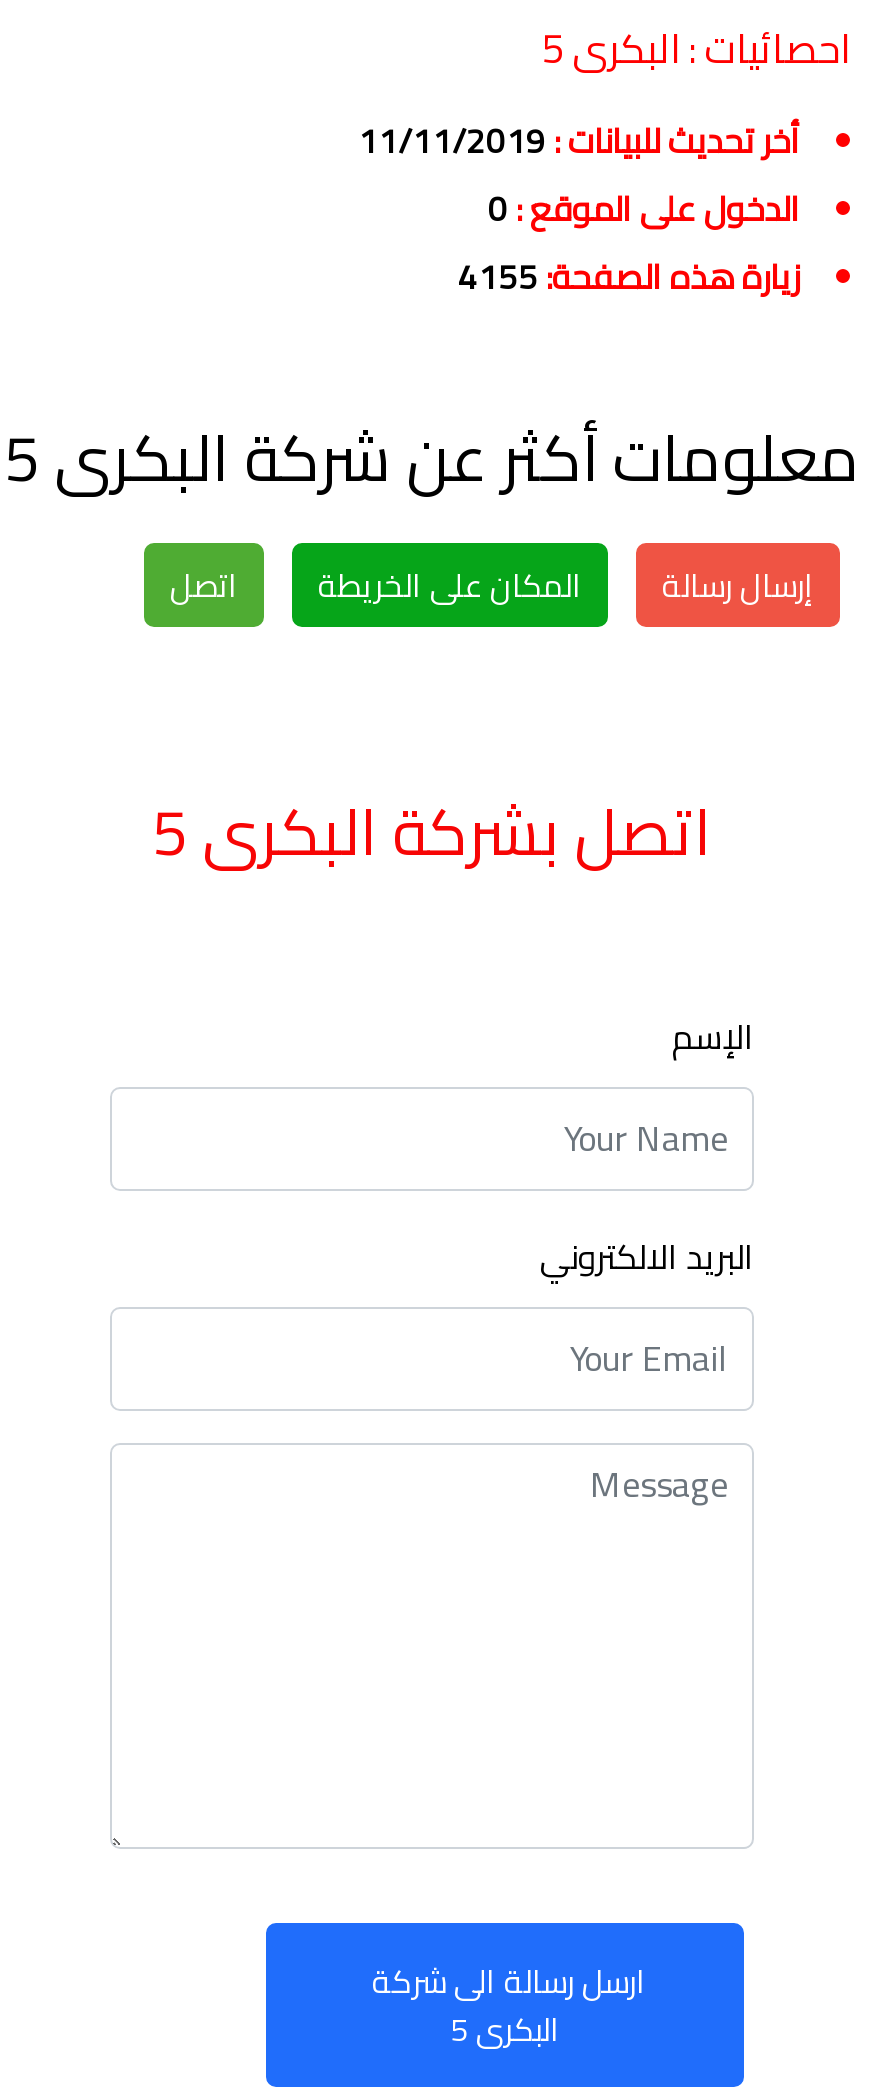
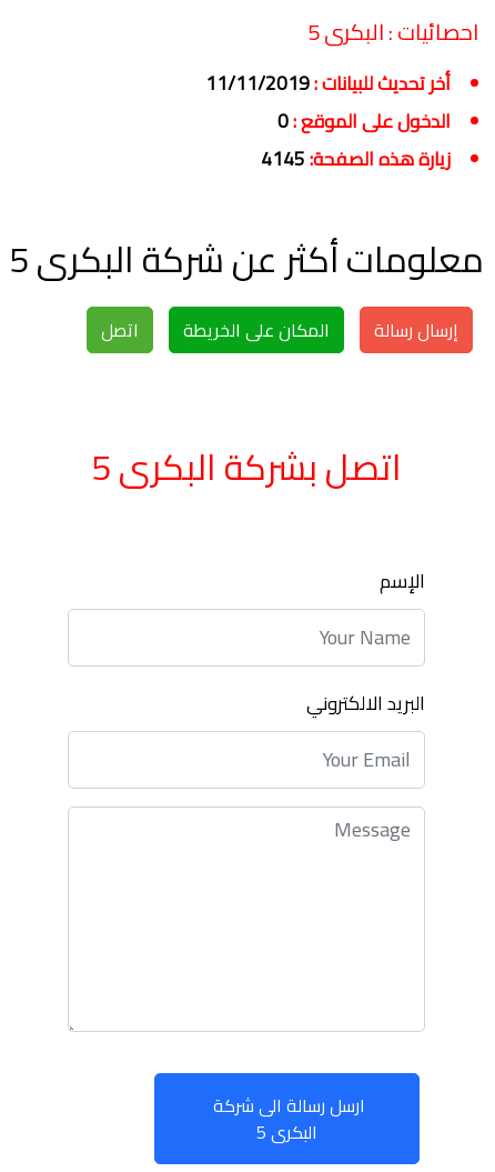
[458,246,800,310] زيارة هذه الصفحة: 4155 -> [261,141,451,177] زيارة هذه الصفحة: 4145

